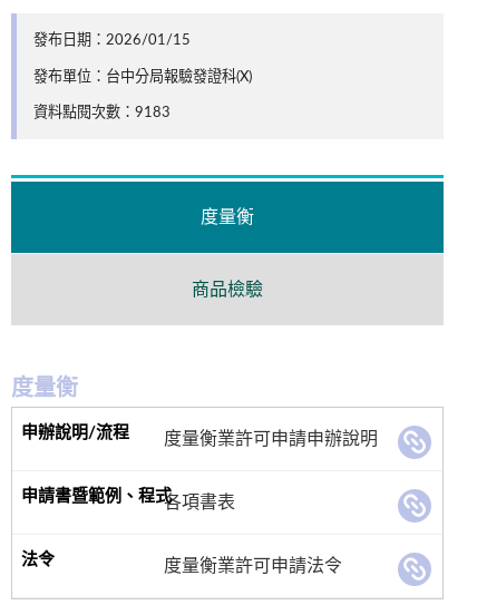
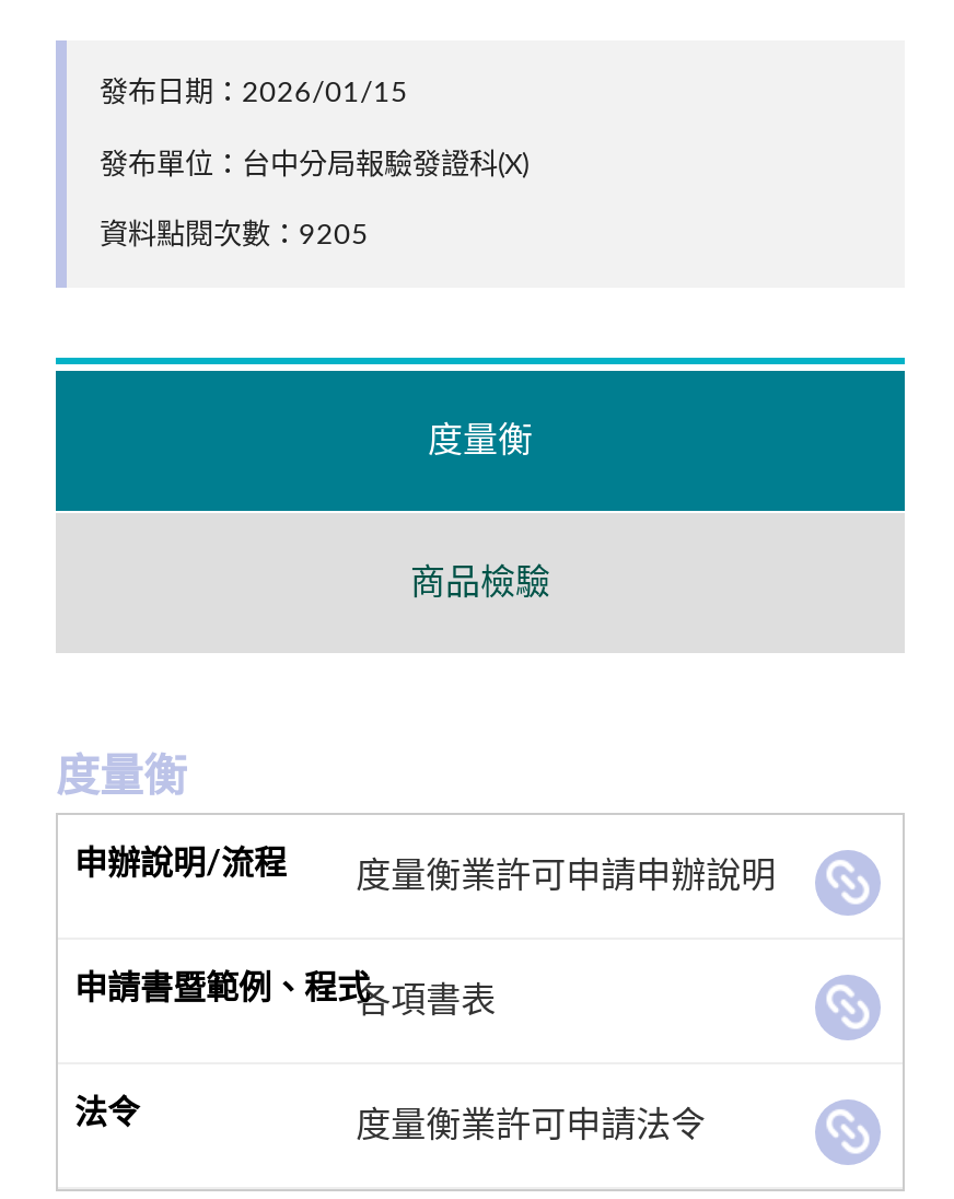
[33,105,171,120] 資料點閱次數：9183 -> [100,220,369,251] 資料點閱次數：9205

